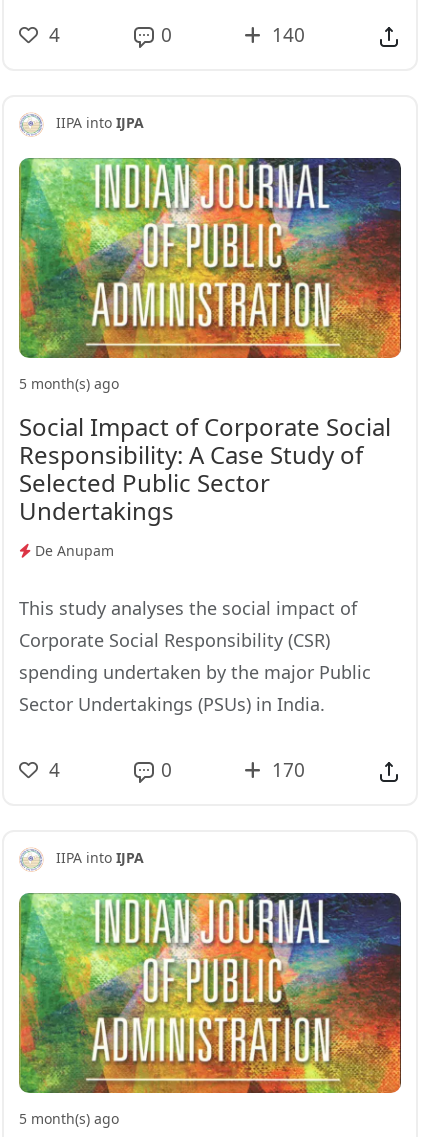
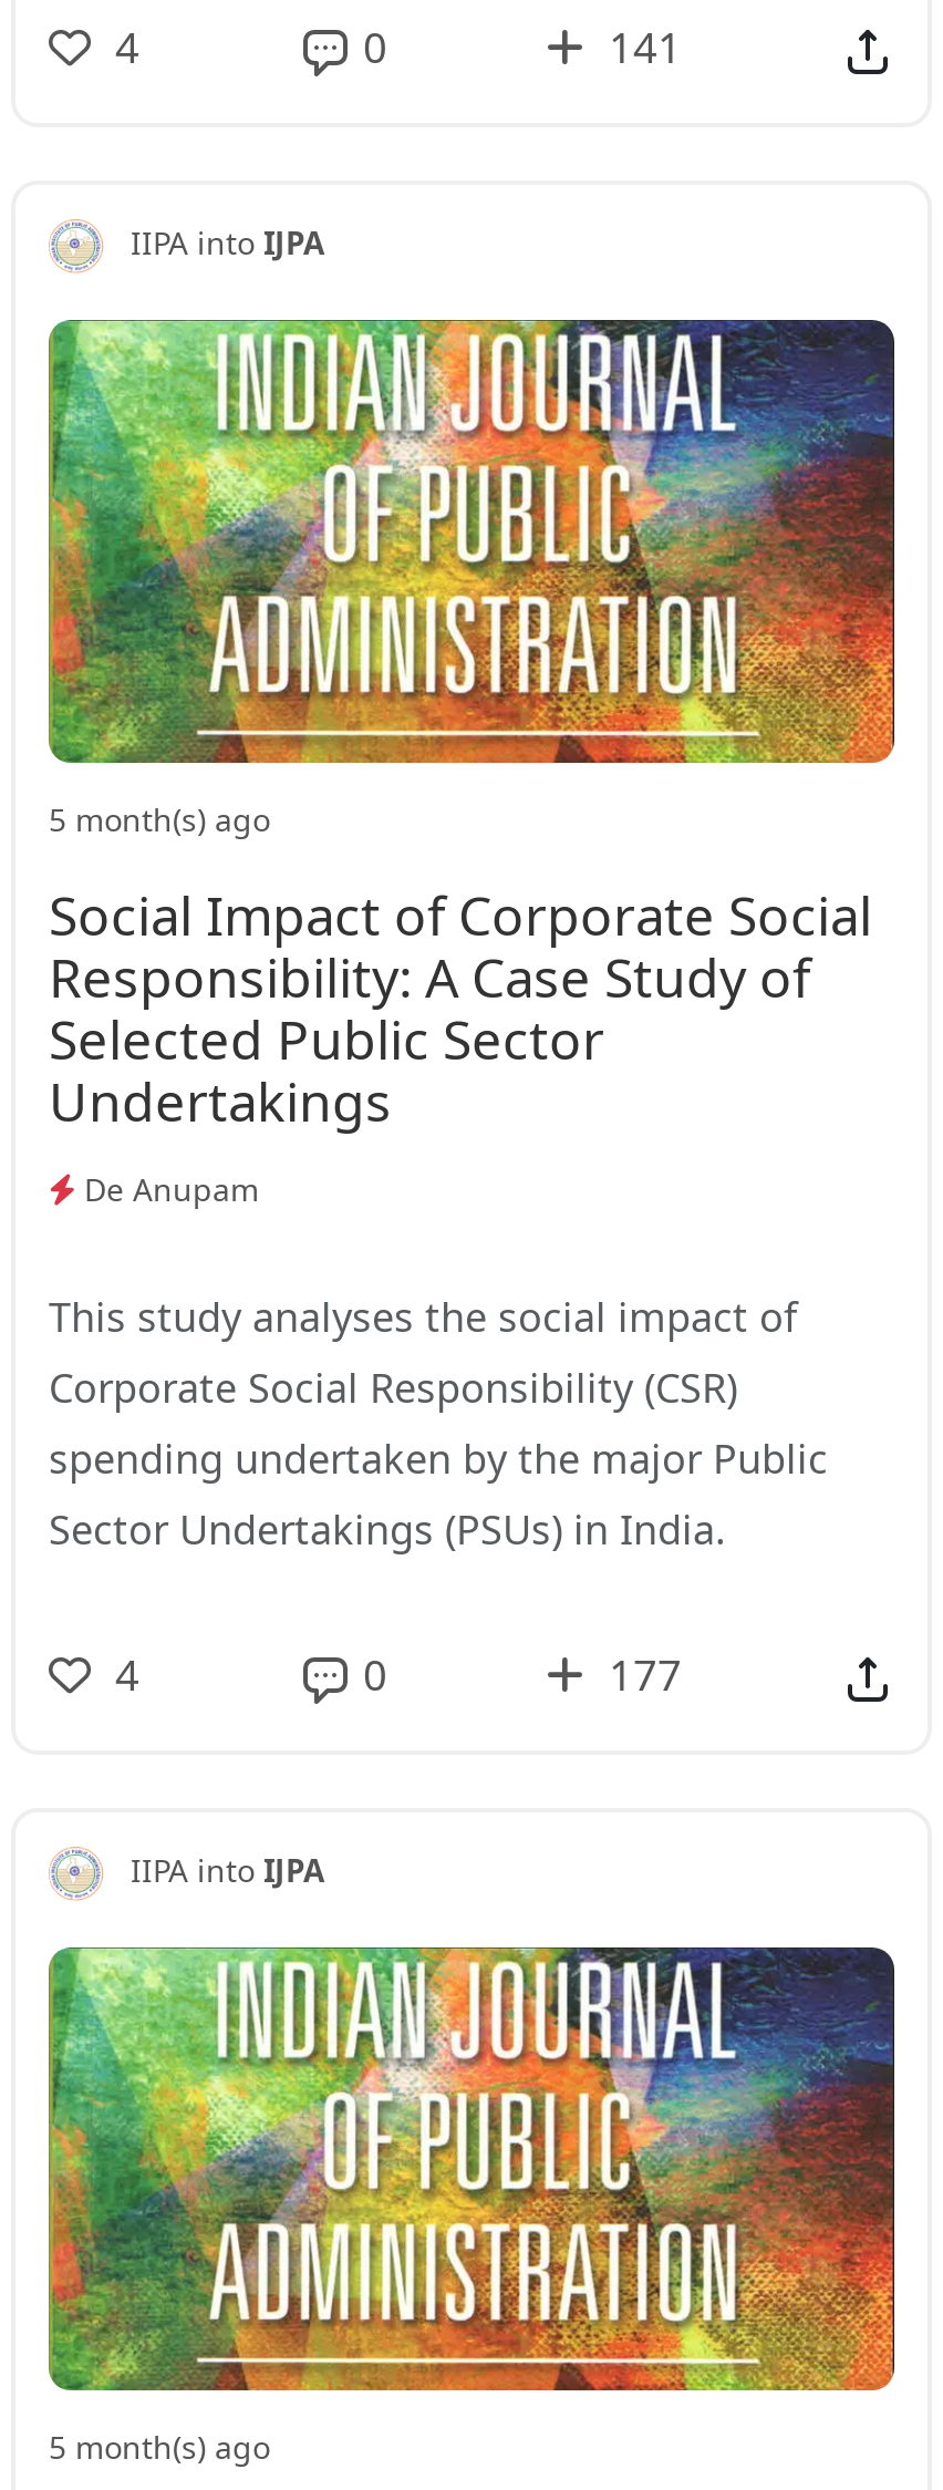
[267,22,305,48] 140 -> [598,19,682,76] 141
[267,757,305,783] 170 -> [598,1646,682,1703] 177

